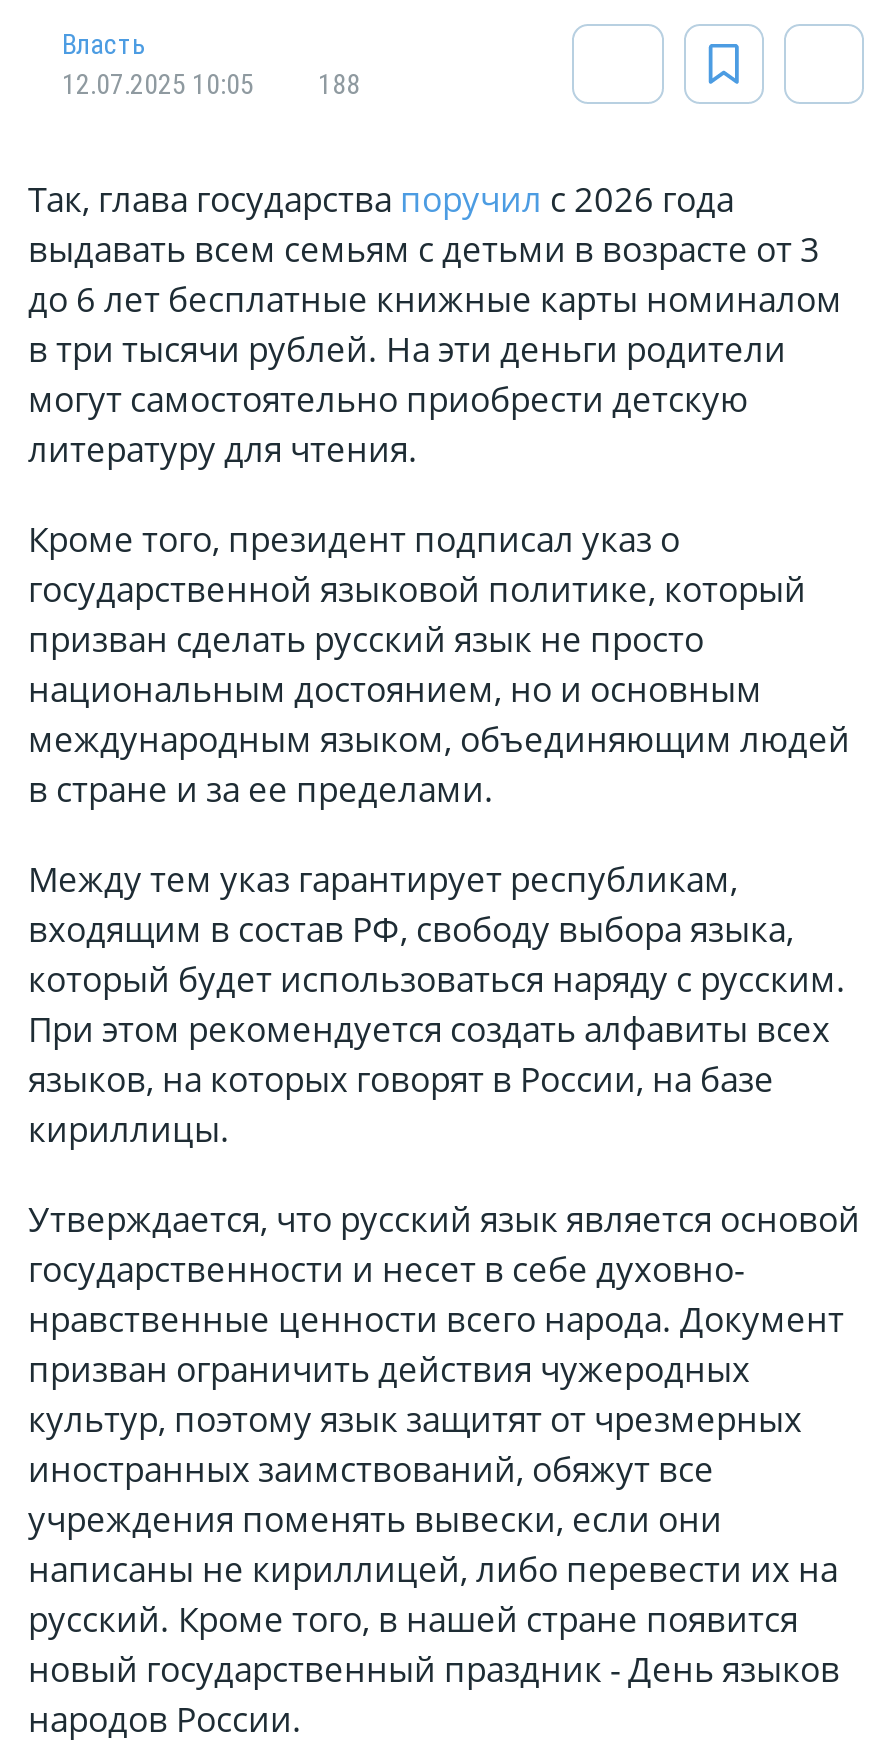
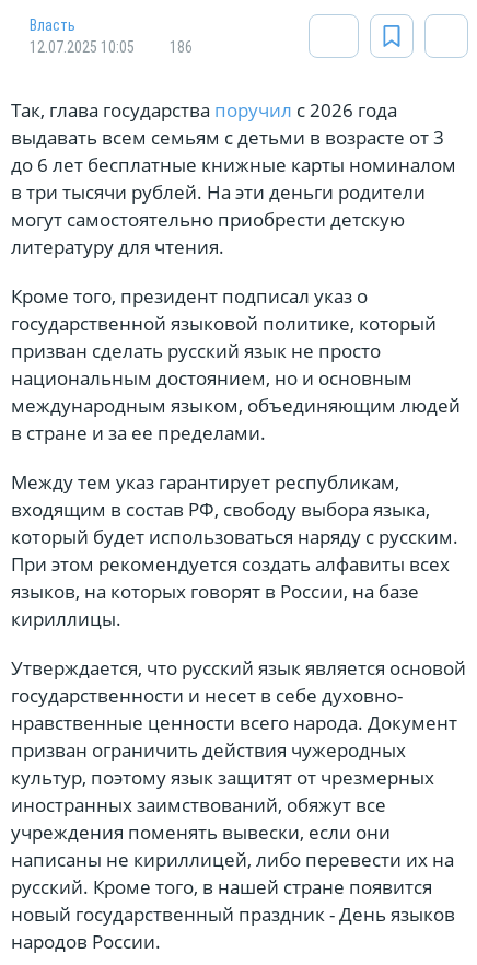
[62,69,360,101] 12.07.2025 10:05 188 -> [30,39,193,56] 12.07.2025 10:05 186

